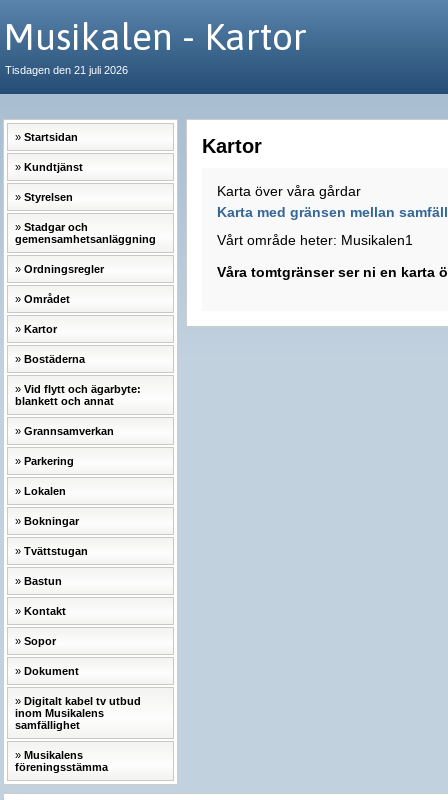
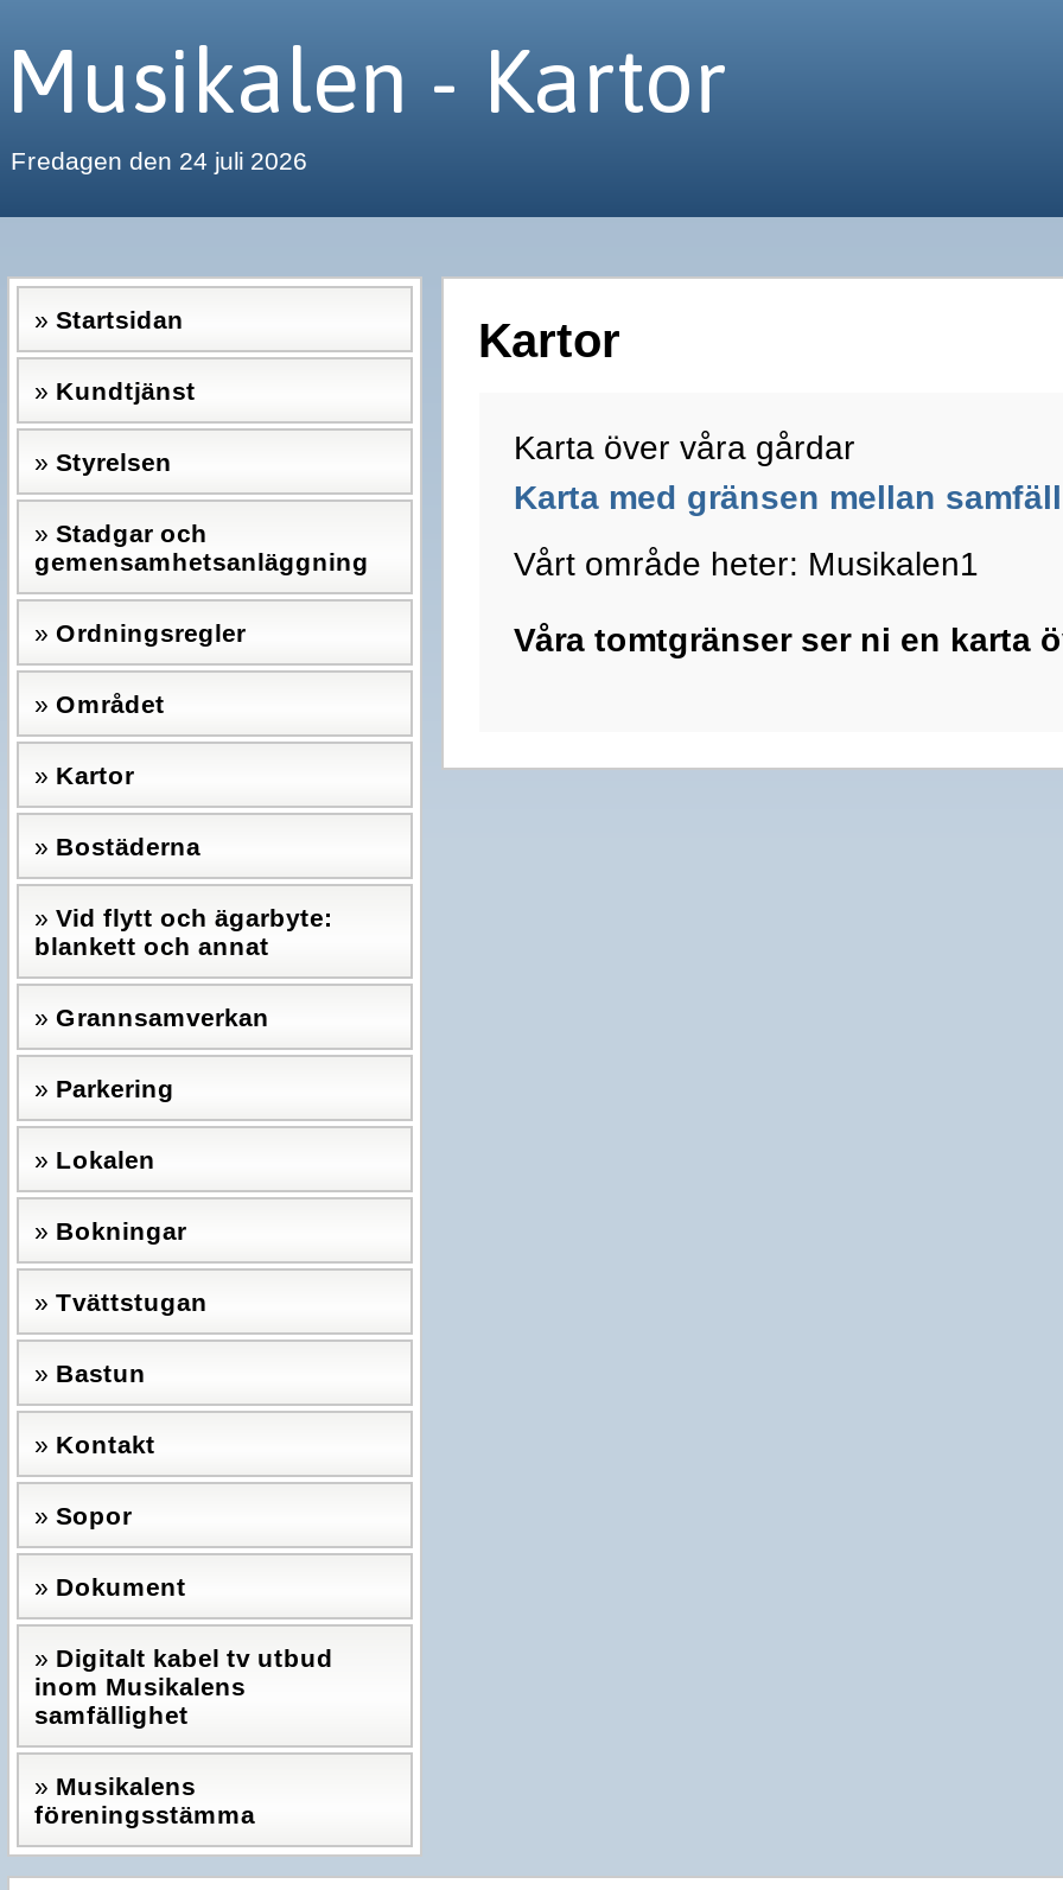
[4,64,127,76] Tisdagen den 21 juli 2026 -> [11,146,307,174] Fredagen den 24 juli 2026

